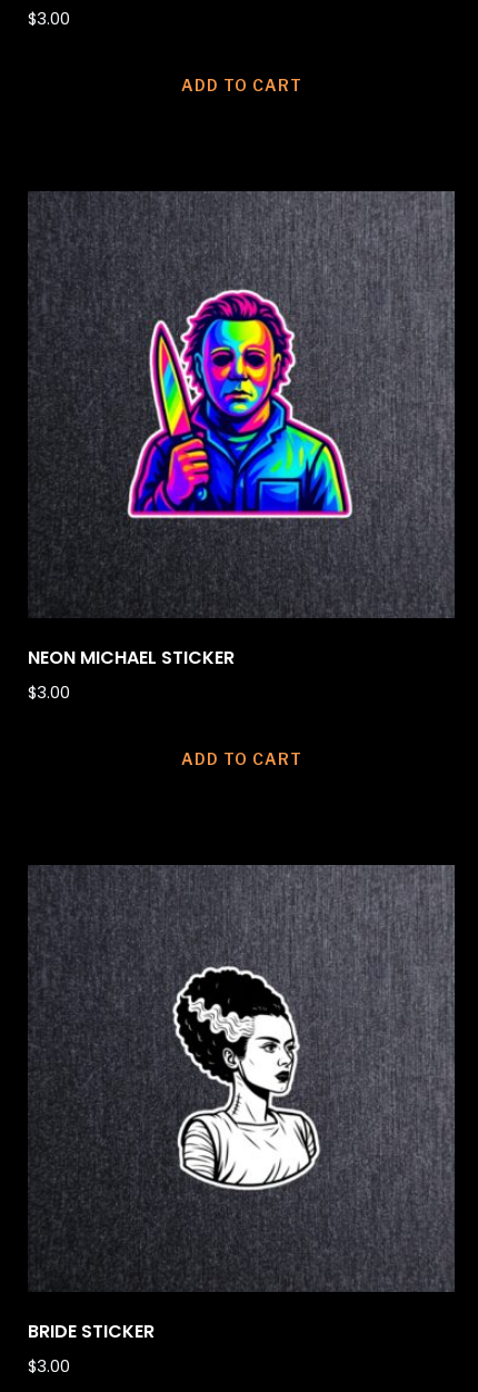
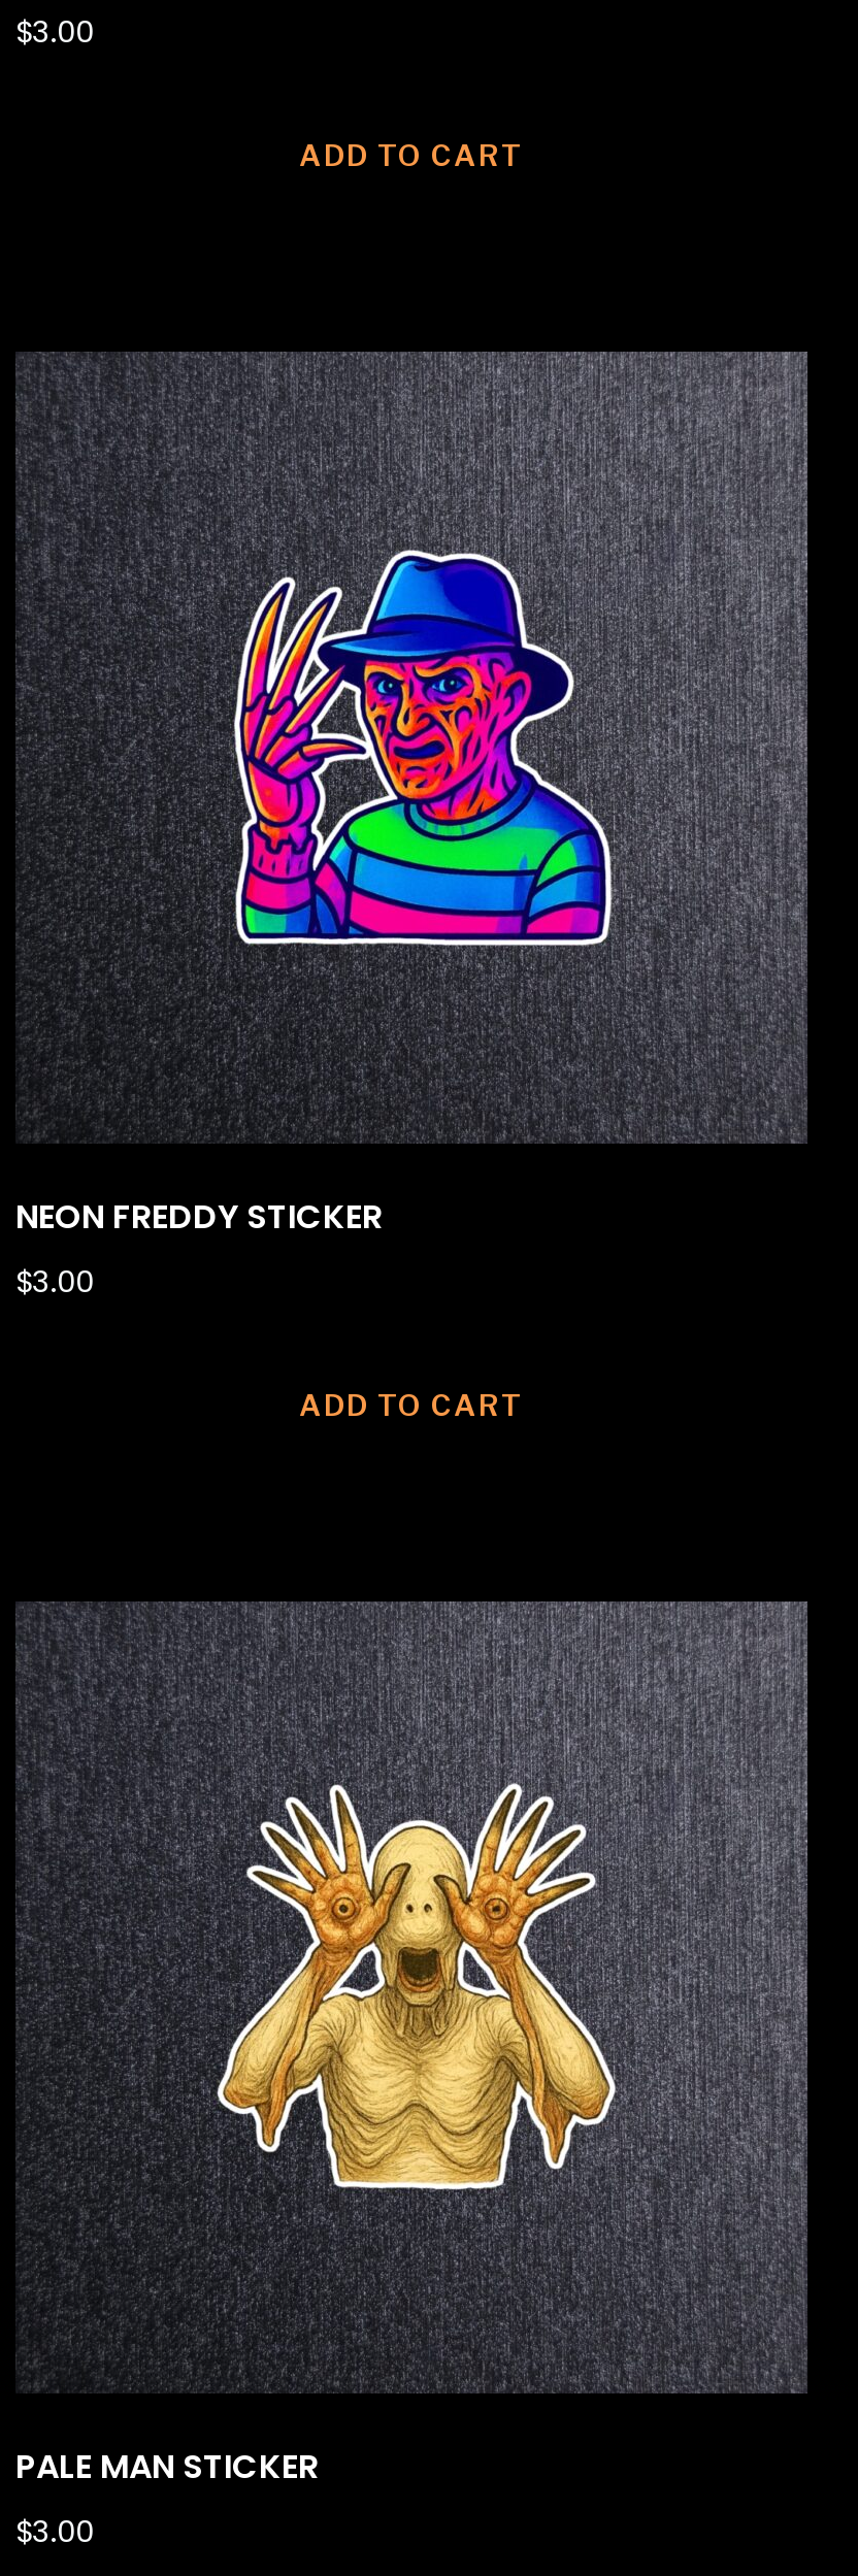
[127,289,353,519] [image] -> [201,533,618,958] [image]
[28,644,235,670] NEON MICHAEL STICKER -> [15,1192,383,1240] NEON FREDDY STICKER
[137,963,351,1191] [image] -> [216,1781,618,2204] [image]
[28,1318,155,1344] BRIDE STICKER -> [15,2442,319,2490] PALE MAN STICKER

